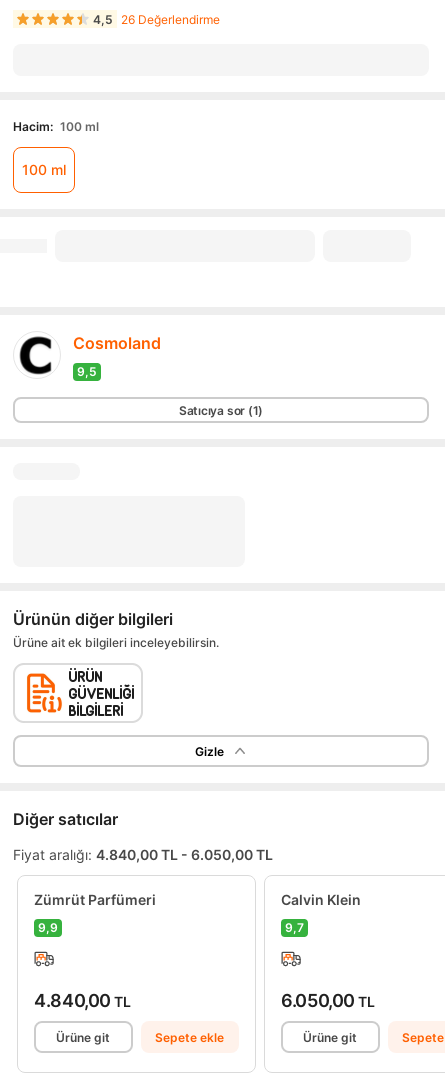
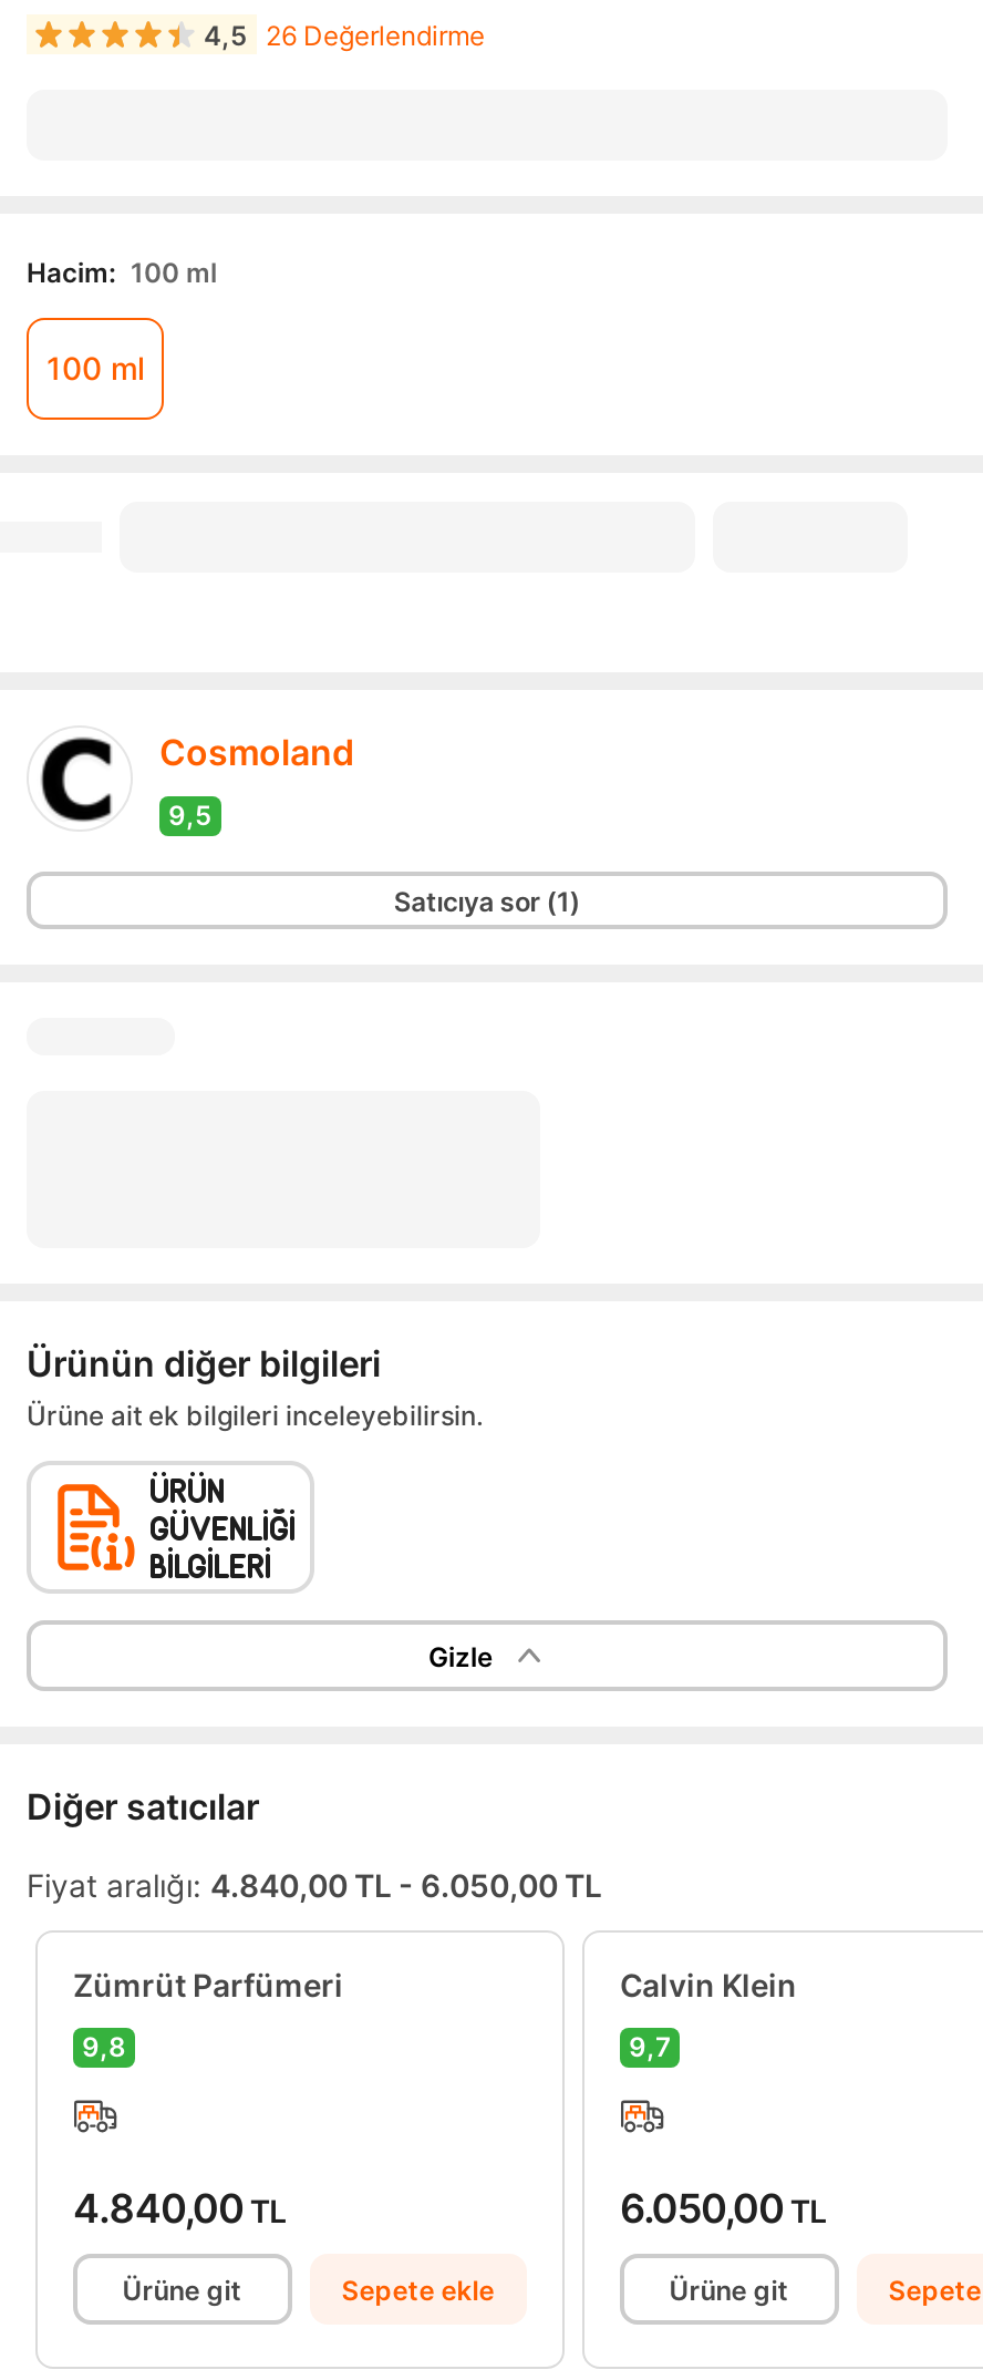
[38,920,58,935] 9,9 -> [82,2030,126,2063] 9,8

